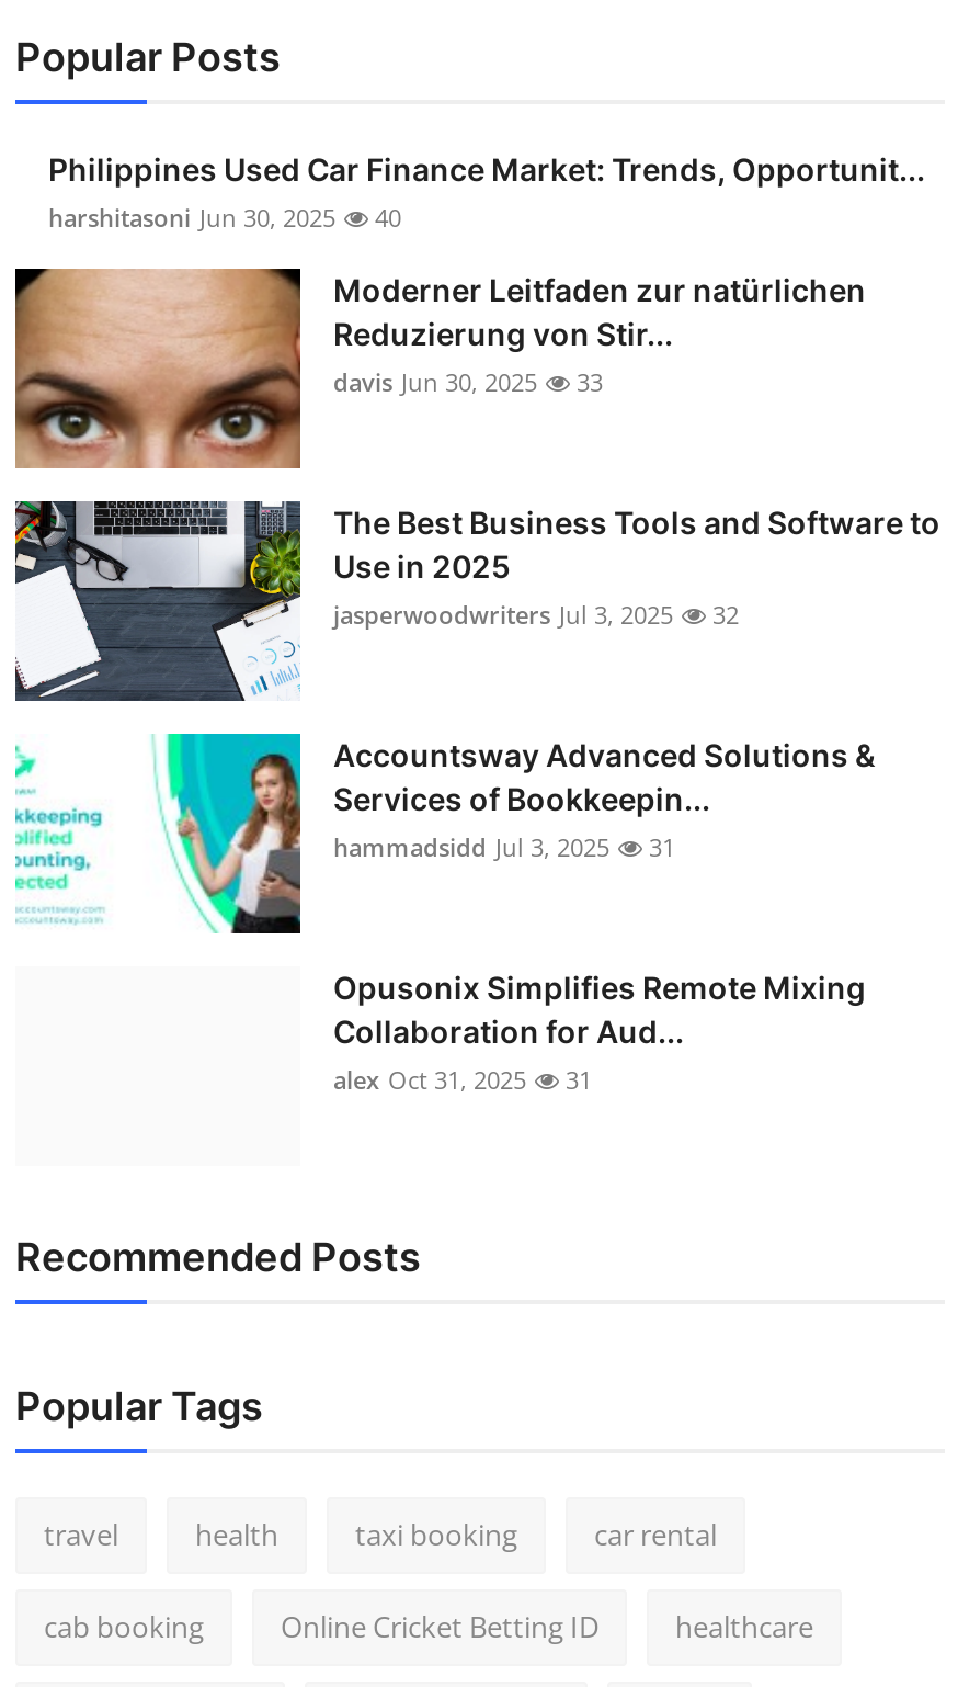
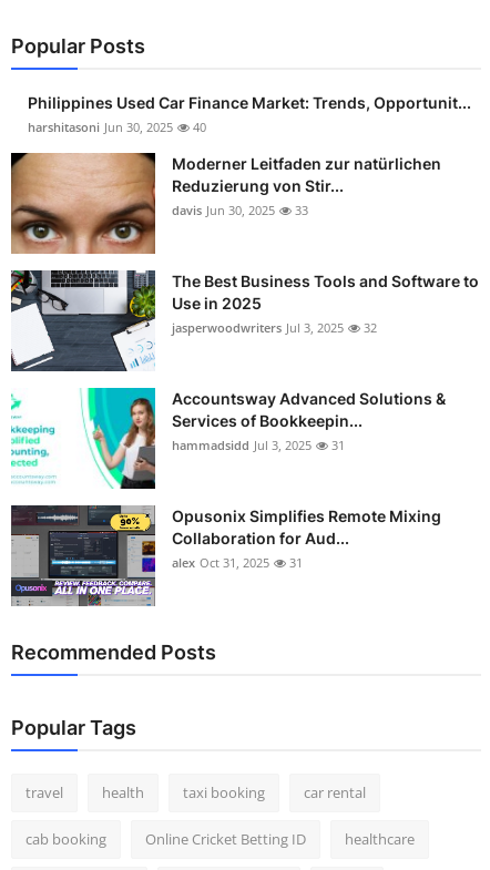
none -> [10,504,156,607] [image]

